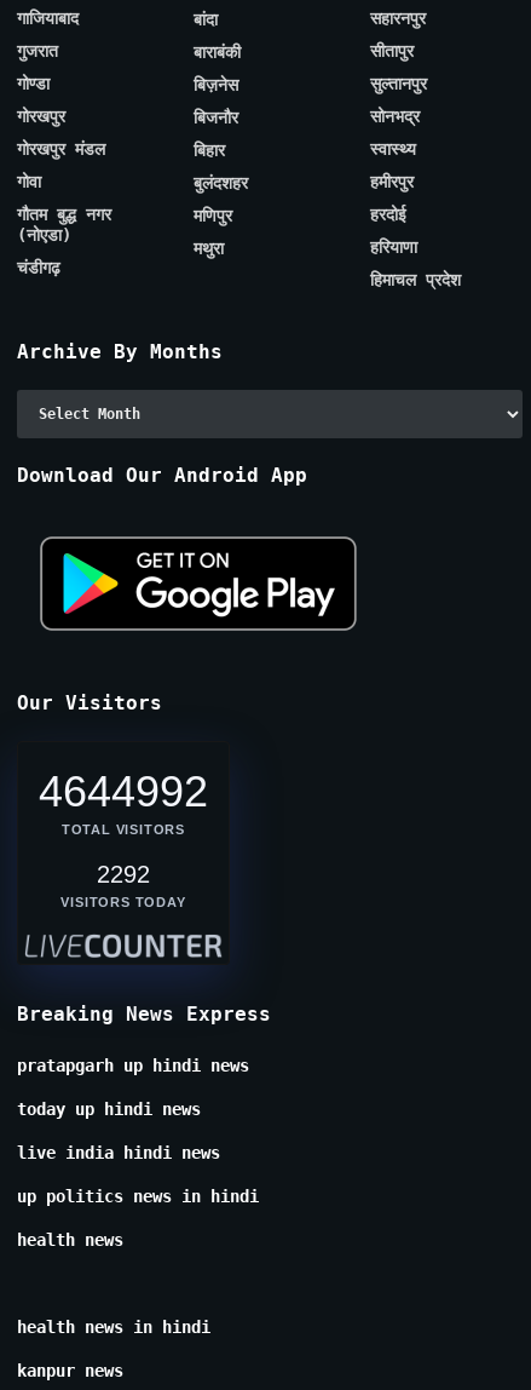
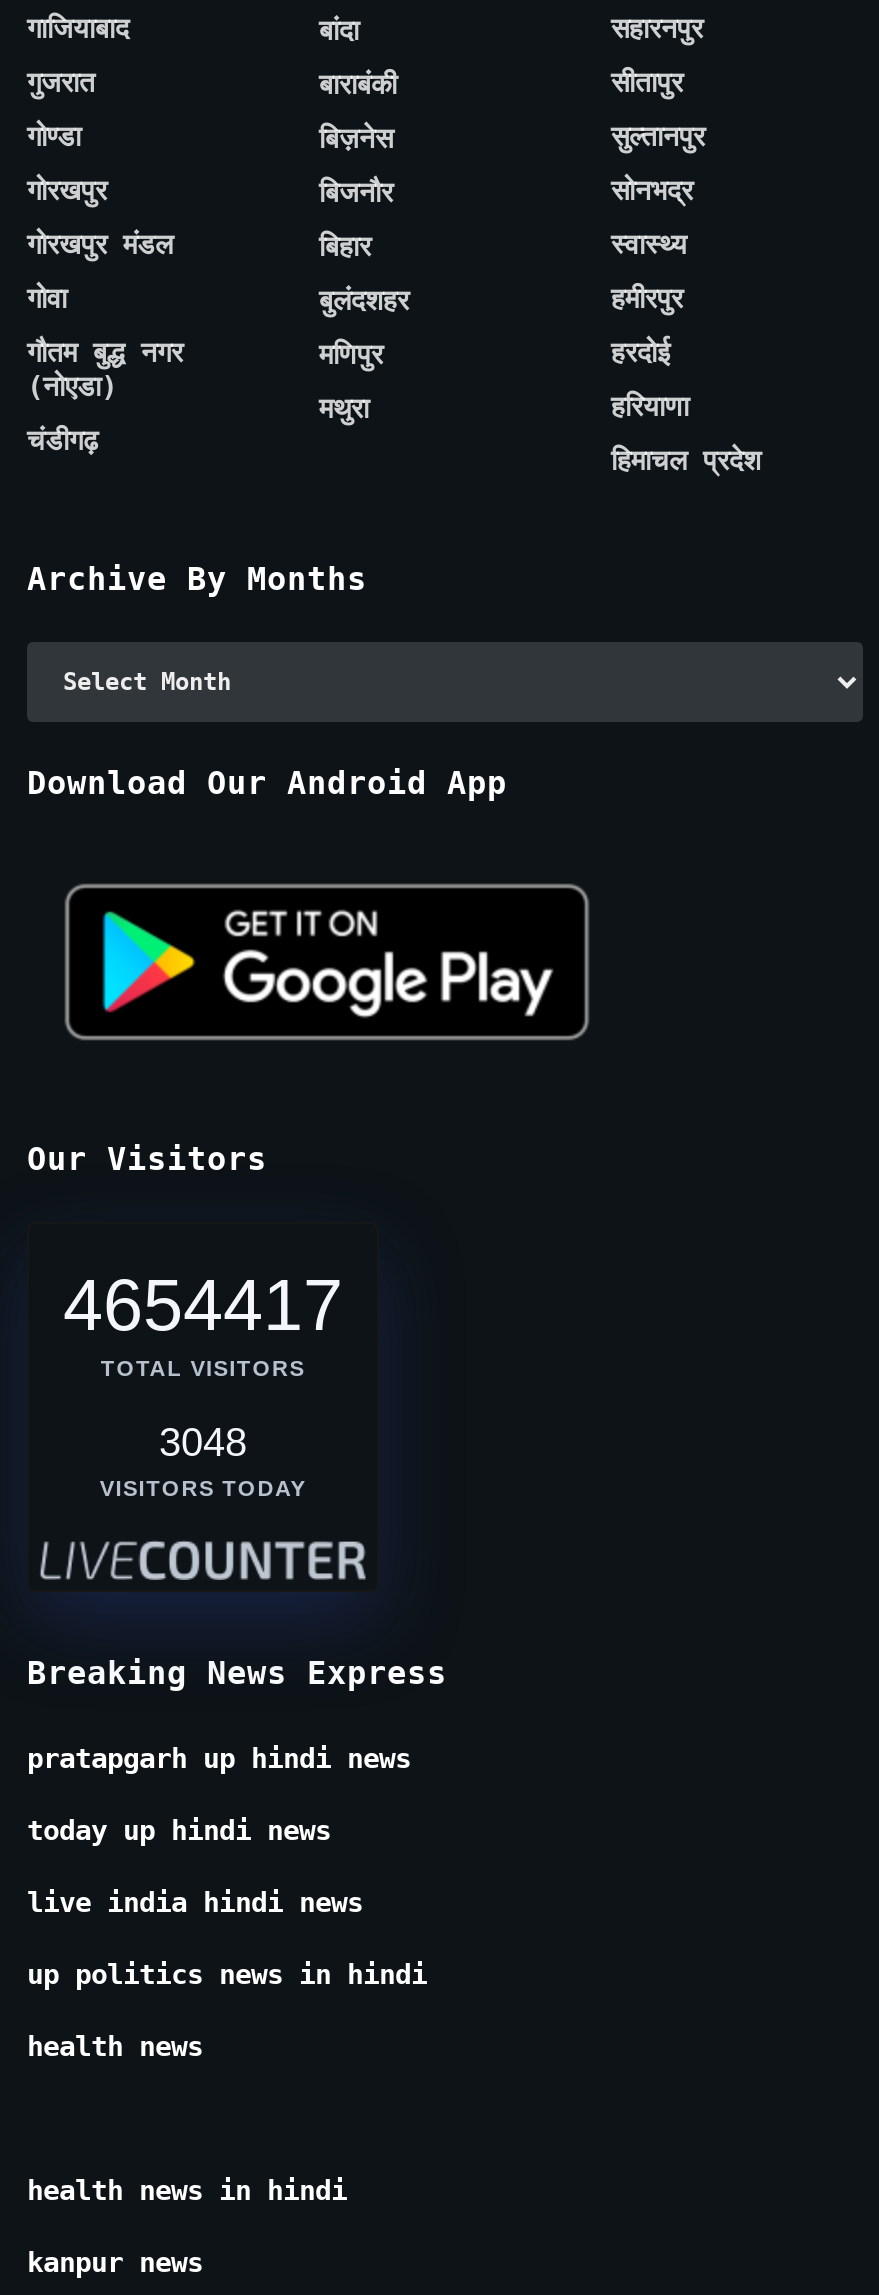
[39,766,208,815] 4644992 -> [63,1263,343,1345] 4654417
[97,860,150,887] 2292 -> [159,1419,247,1463] 3048

